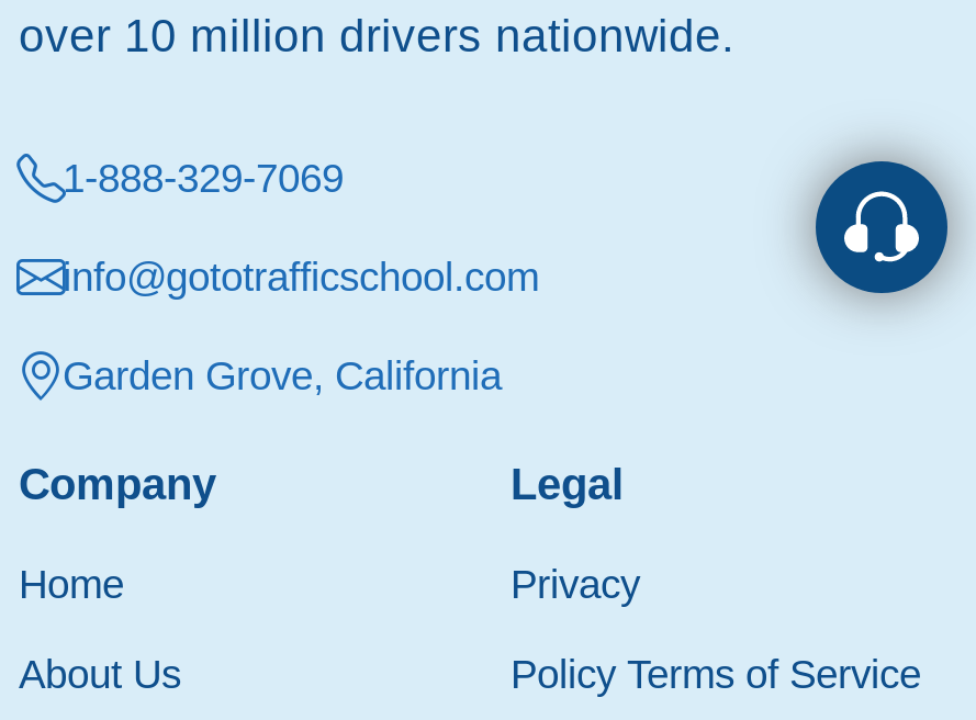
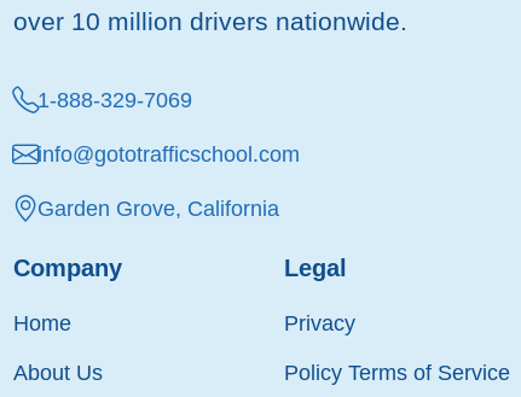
[796,142,967,313] [image] -> none

